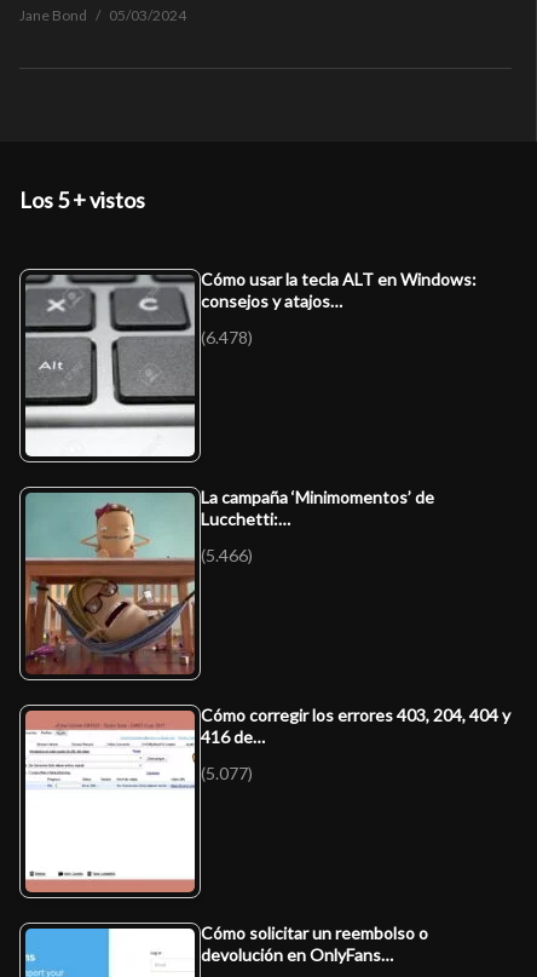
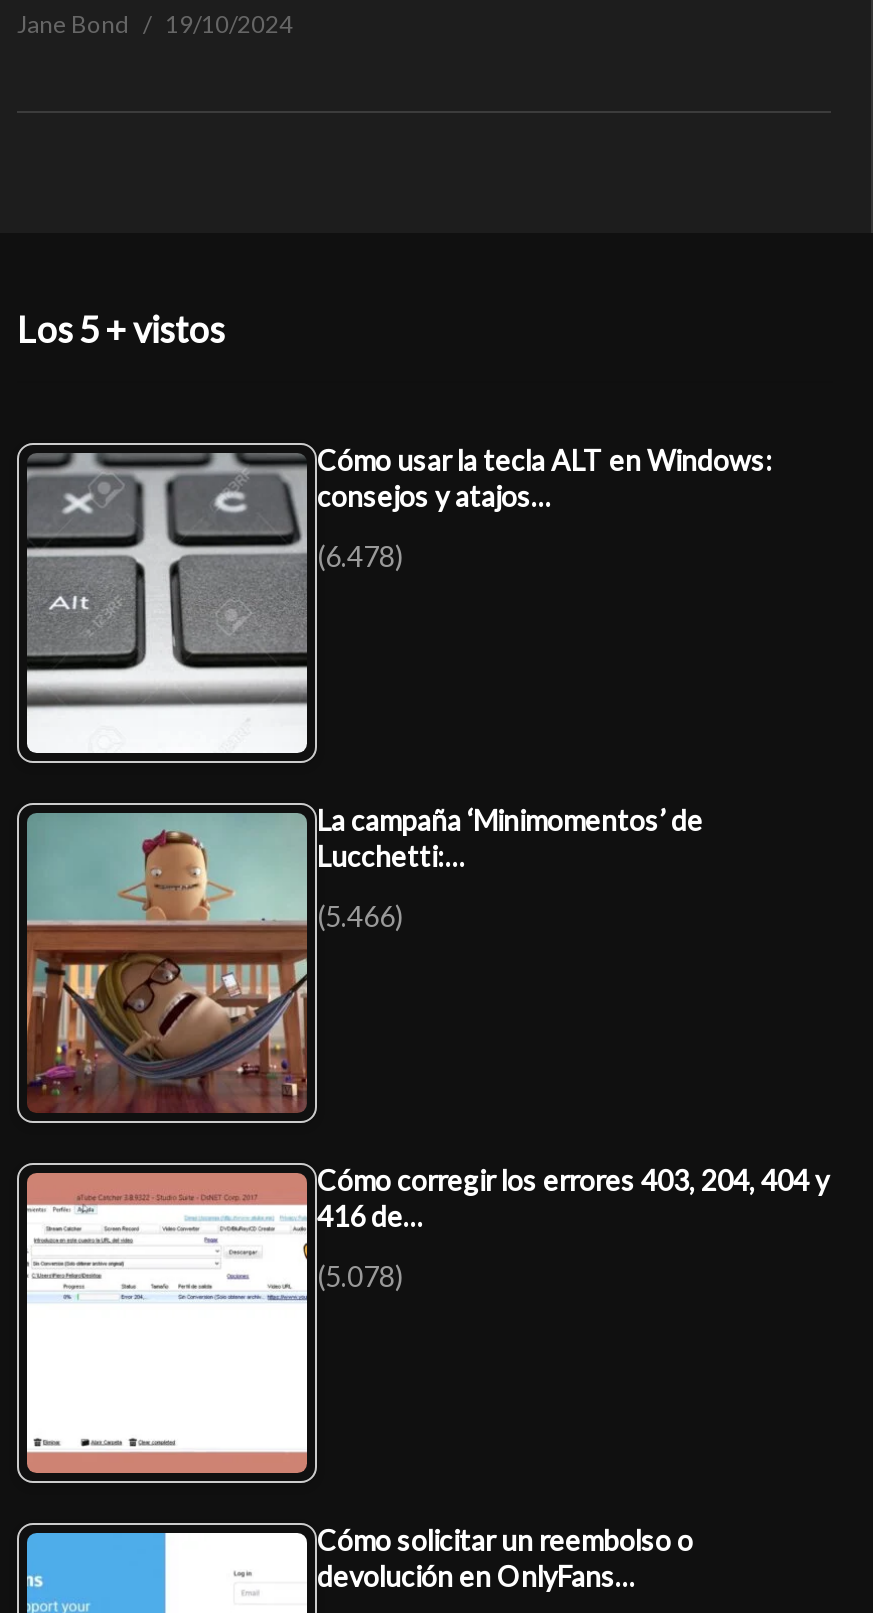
[19,6,186,25] Jane Bond 05/03/2024 -> [17,10,293,40] Jane Bond 19/10/2024
[201,762,253,783] (5.077) -> [317,1259,403,1293] (5.078)

